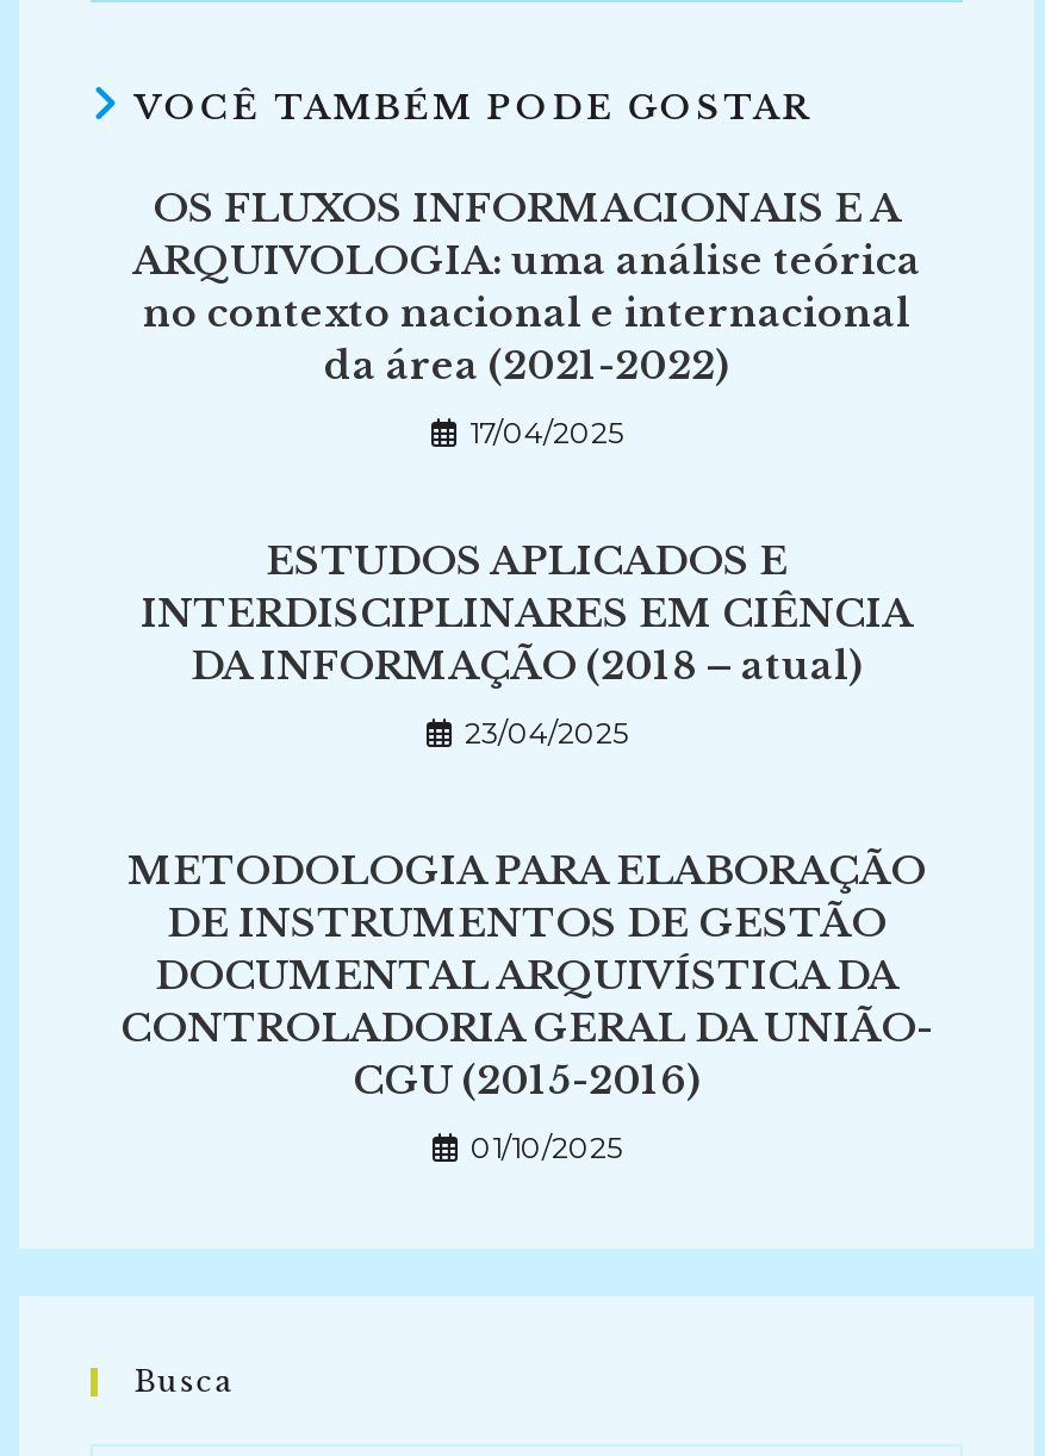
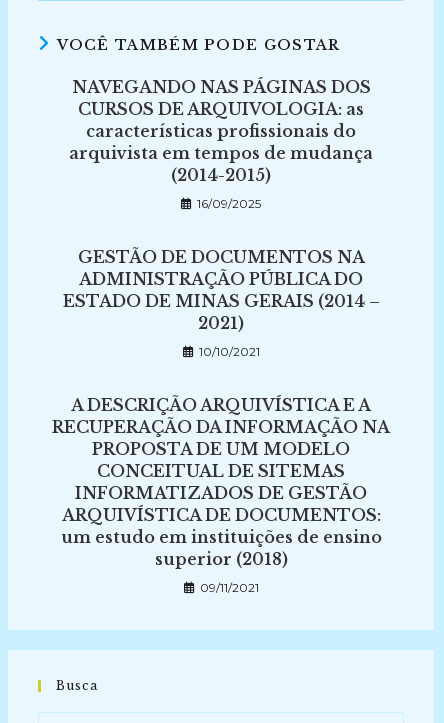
[132,183,921,388] OS FLUXOS INFORMACIONAIS E A | ARQUIVOLOGIA: uma análise teórica | no contexto nacional e internacional | da área (2021-2022) -> [69,77,373,185] NAVEGANDO NAS PÁGINAS DOS | CURSOS DE ARQUIVOLOGIA: as | características profissionais do | arquivista em tempos de mudança | (2014-2015)
[469,415,622,450] 17/04/2025 -> [197,196,261,211] 16/09/2025
[141,536,913,689] ESTUDOS APLICADOS E | INTERDISCIPLINARES EM CIÊNCIA | DA INFORMAÇÃO (2018 – atual) -> [62,247,379,333] GESTÃO DE DOCUMENTOS NA | ADMINISTRAÇÃO PÚBLICA DO | ESTADO DE MINAS GERAIS (2014 – | 2021)
[465,715,627,751] 23/04/2025 -> [198,344,259,359] 10/10/2021
[120,846,933,1103] METODOLOGIA PARA ELABORAÇÃO | DE INSTRUMENTOS DE GESTÃO | DOCUMENTAL ARQUIVÍSTICA DA | CONTROLADORIA GERAL DA UNIÃO- | CGU (2015-2016) -> [52,395,390,569] A DESCRIÇÃO ARQUIVÍSTICA E A | RECUPERAÇÃO DA INFORMAÇÃO NA | PROPOSTA DE UM MODELO | CONCEITUAL DE SITEMAS | INFORMATIZADOS DE GESTÃO | ARQUIVÍSTICA DE DOCUMENTOS: | um estudo em instituições de ensino | superior (2018)
[471,1130,621,1165] 01/10/2025 -> [199,580,258,595] 09/11/2021

